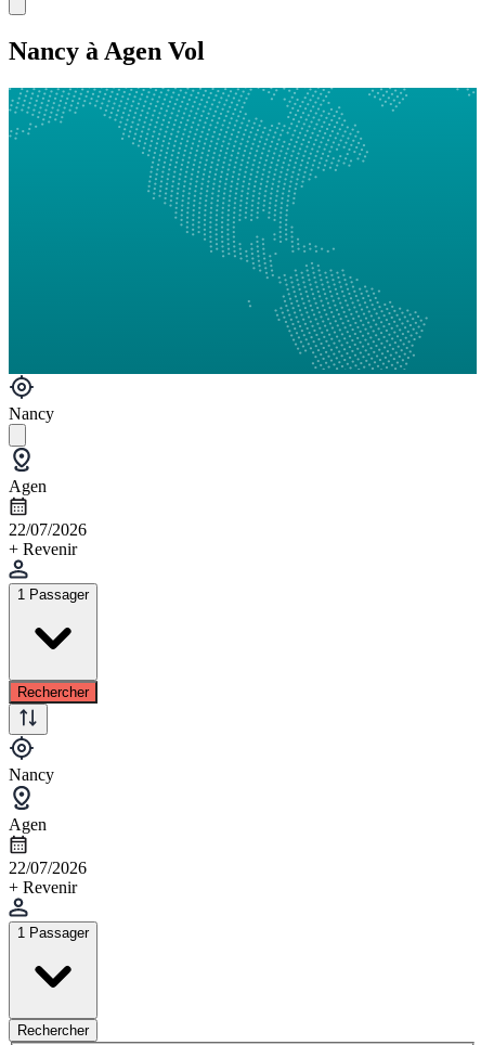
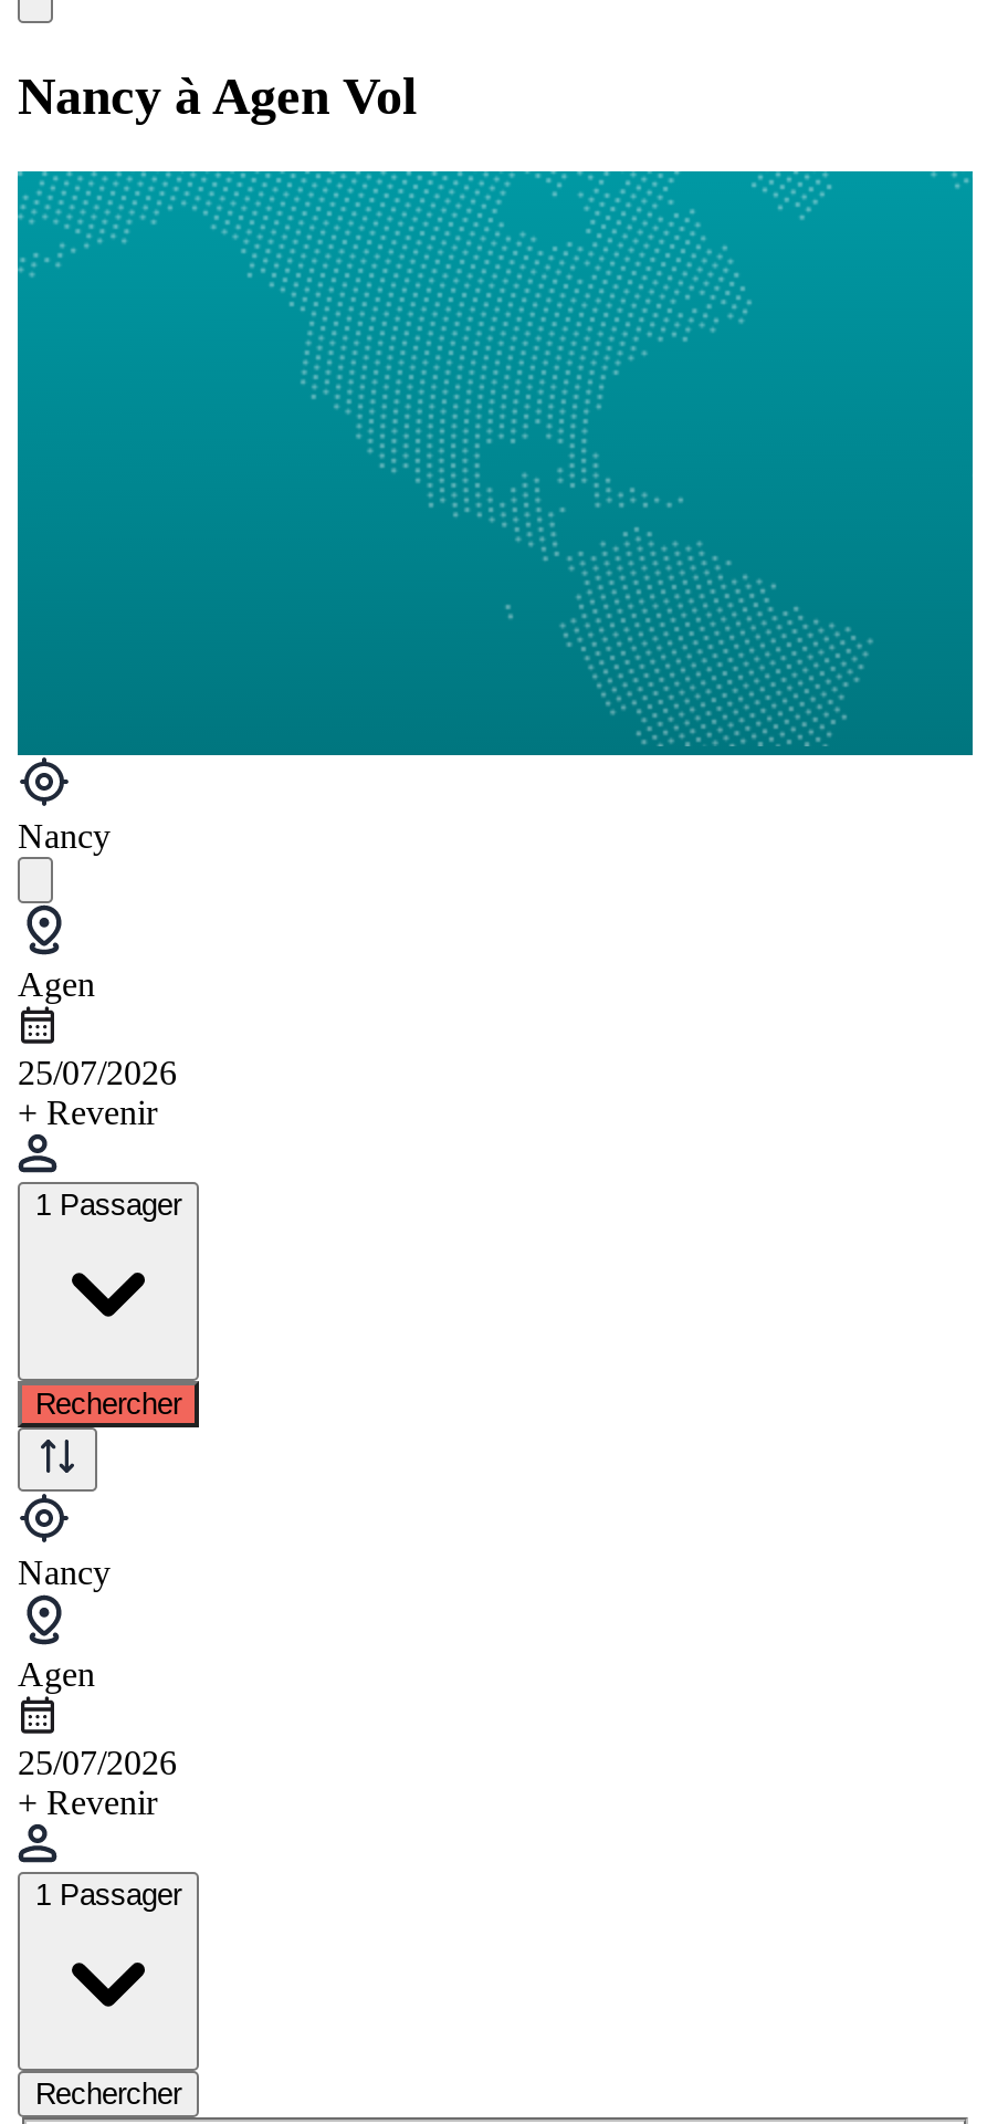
[9,520,87,539] 22/07/2026 -> [18,1053,177,1091] 25/07/2026
[9,858,87,877] 22/07/2026 -> [18,1743,177,1781] 25/07/2026

